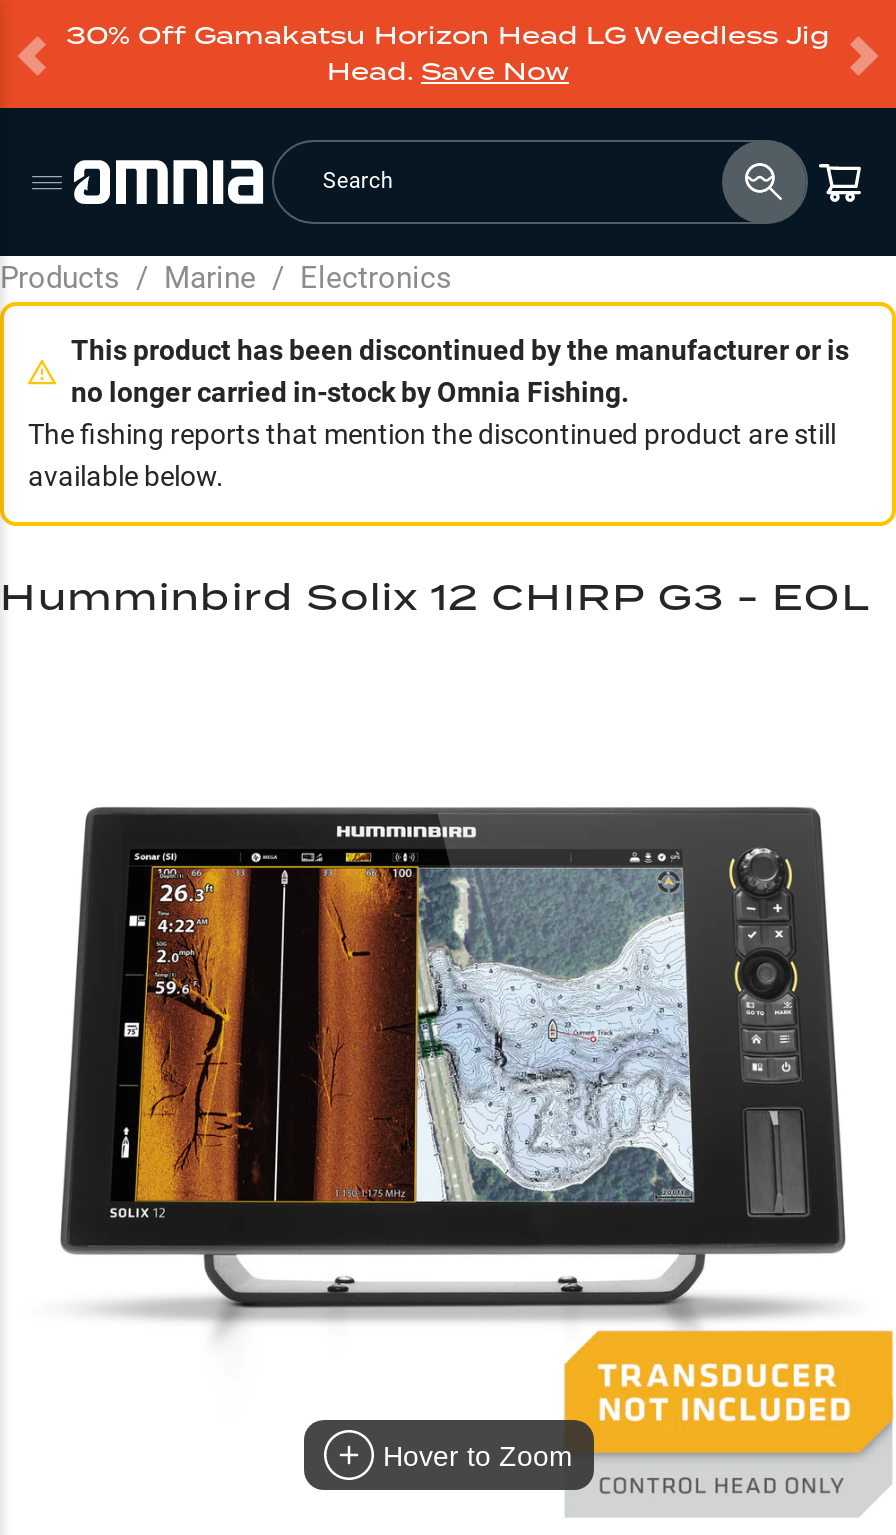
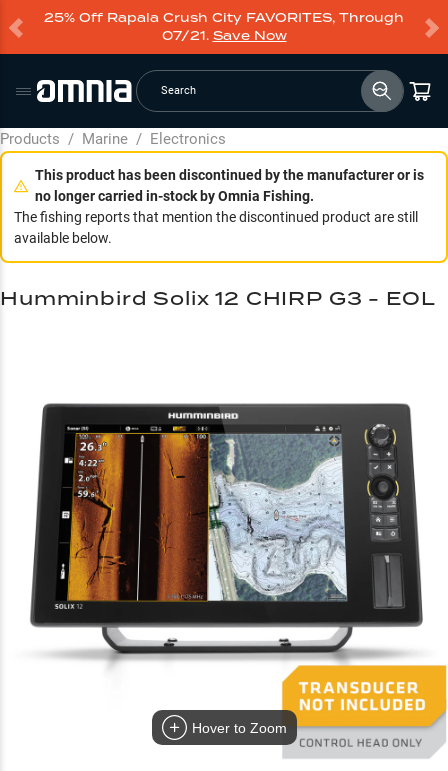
[66,18,830,88] 30% Off Gamakatsu Horizon Head LG Weedless Jig | Head. Save Now -> [44,9,404,44] 25% Off Rapala Crush City FAVORITES, Through | 07/21. Save Now

